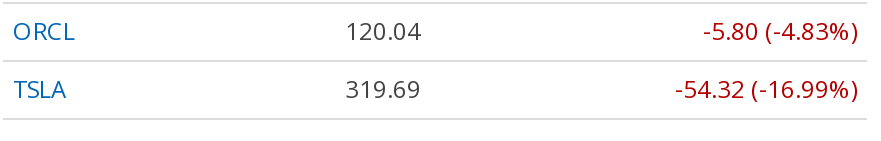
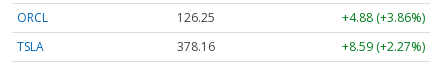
[345,14,421,48] 120.04 -> [177,8,215,25] 126.25
[703,14,857,48] -5.80 (-4.83%) -> [342,8,425,25] +4.88 (+3.86%)
[345,72,857,106] 319.69 | -54.32 (-16.99%) -> [177,37,425,54] 378.16 | +8.59 (+2.27%)

